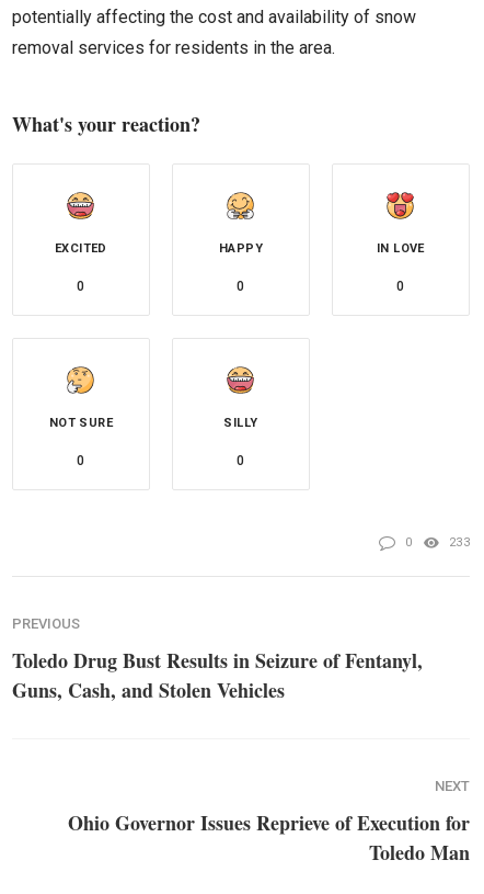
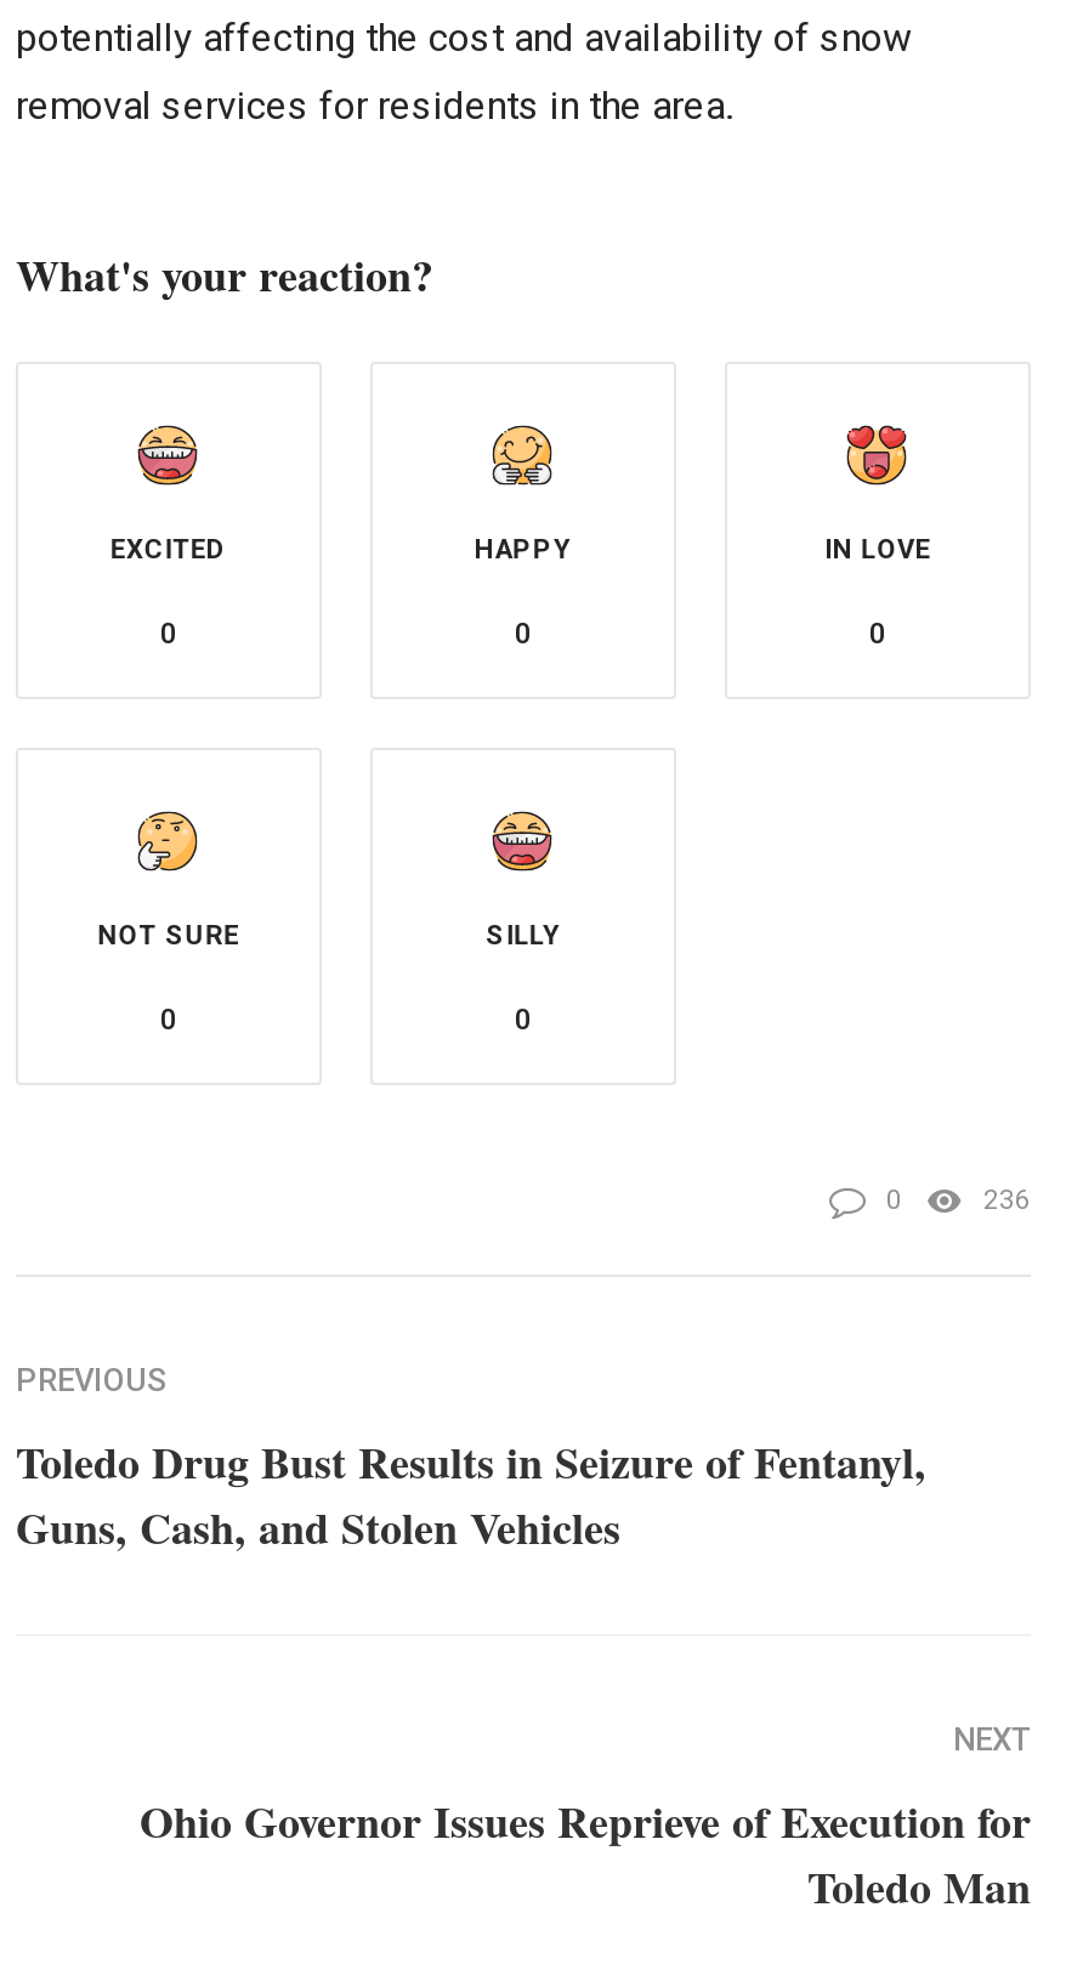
[448,536,470,550] 233 -> [983,1185,1031,1217] 236

